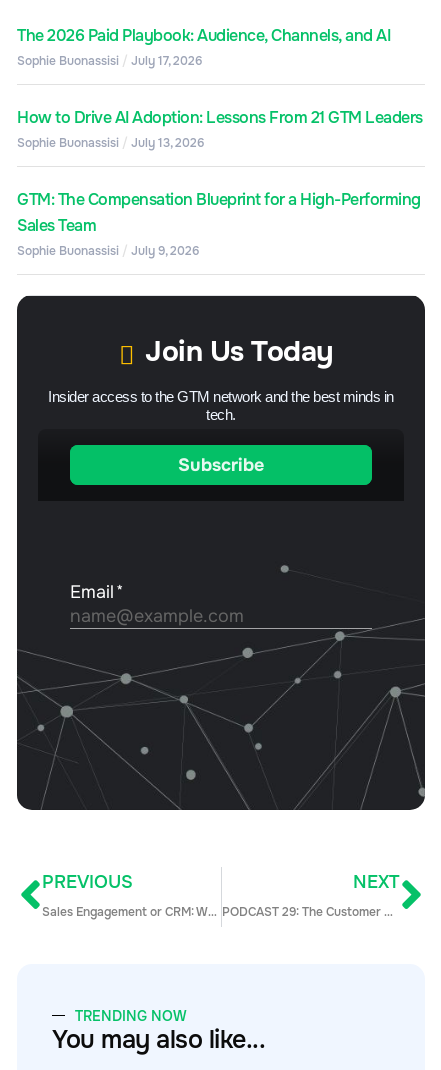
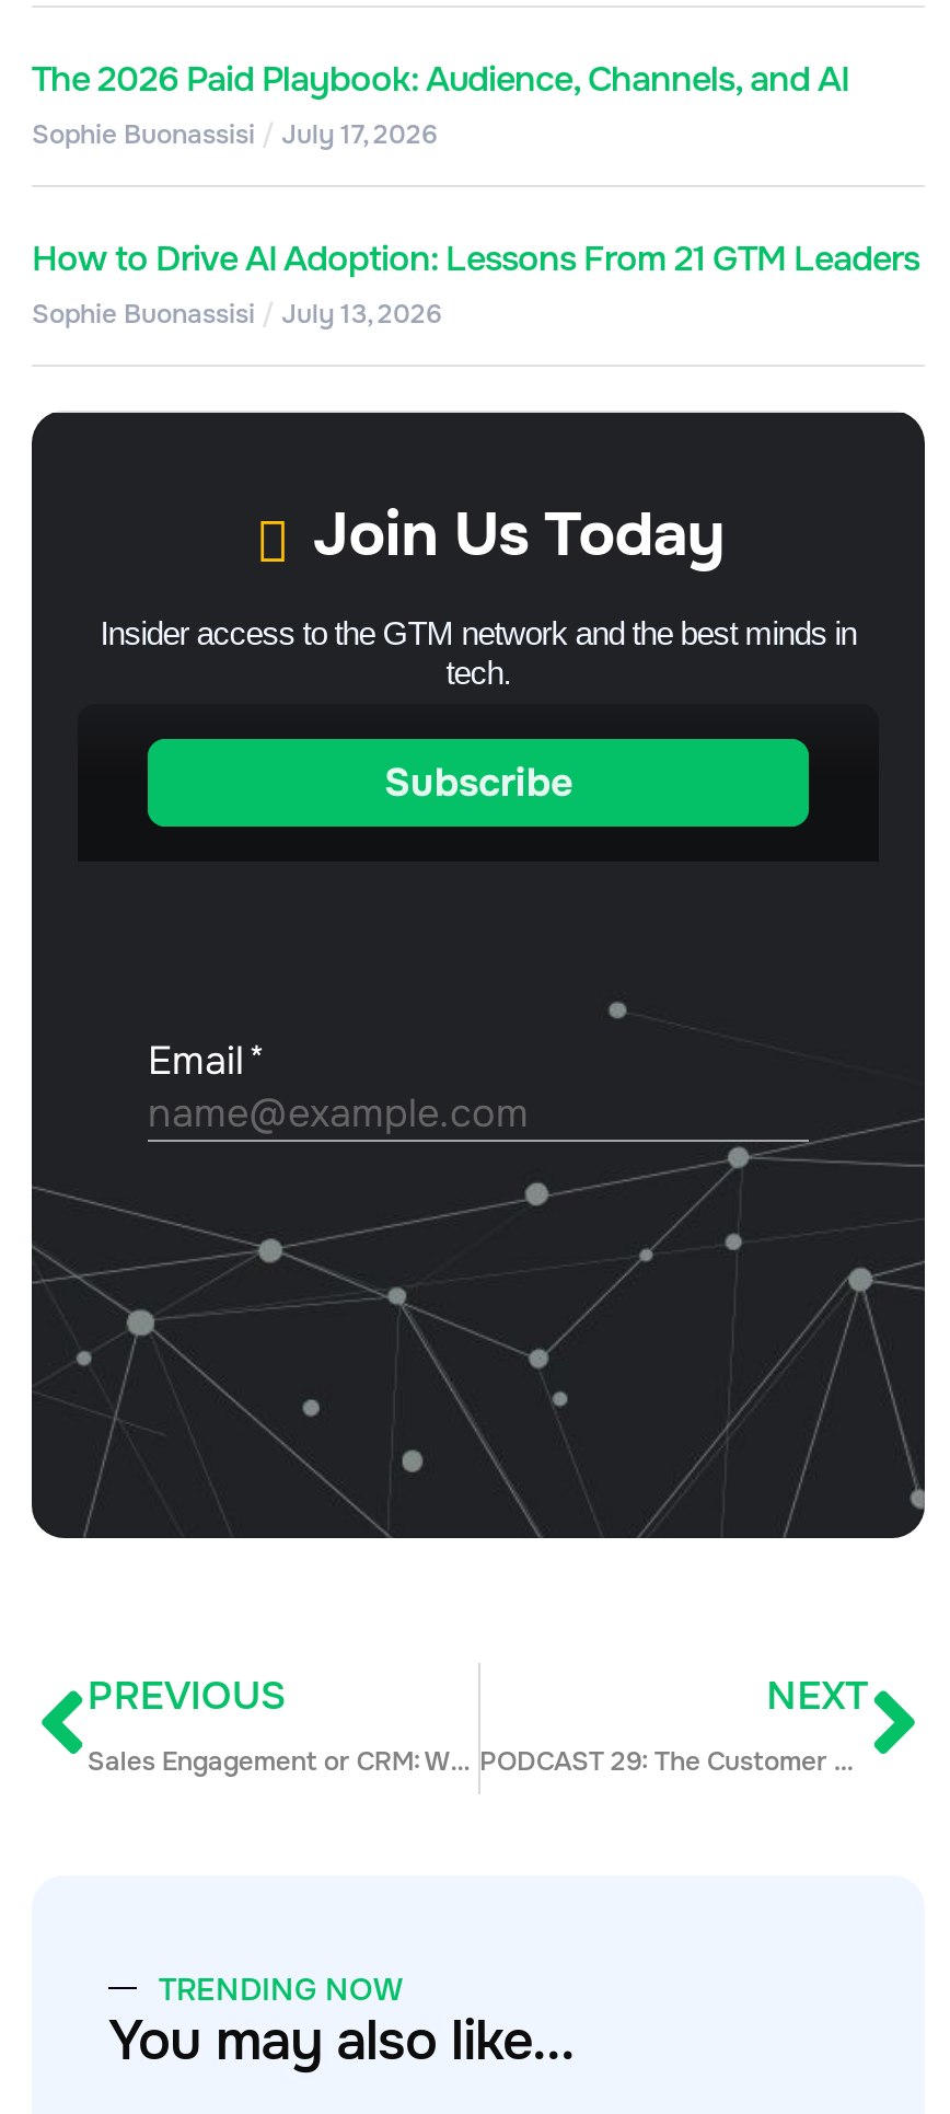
[17,189,420,259] GTM: The Compensation Blueprint for a High-Performing | Sales Team | Sophie Buonassisi July 9, 2026 -> none

